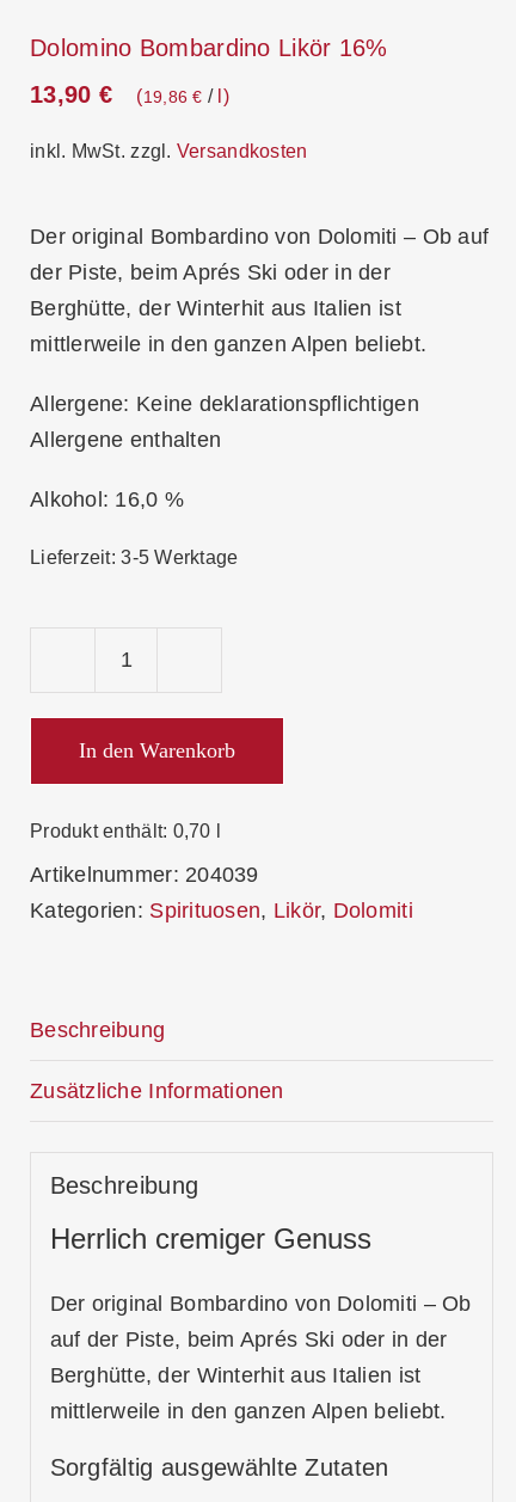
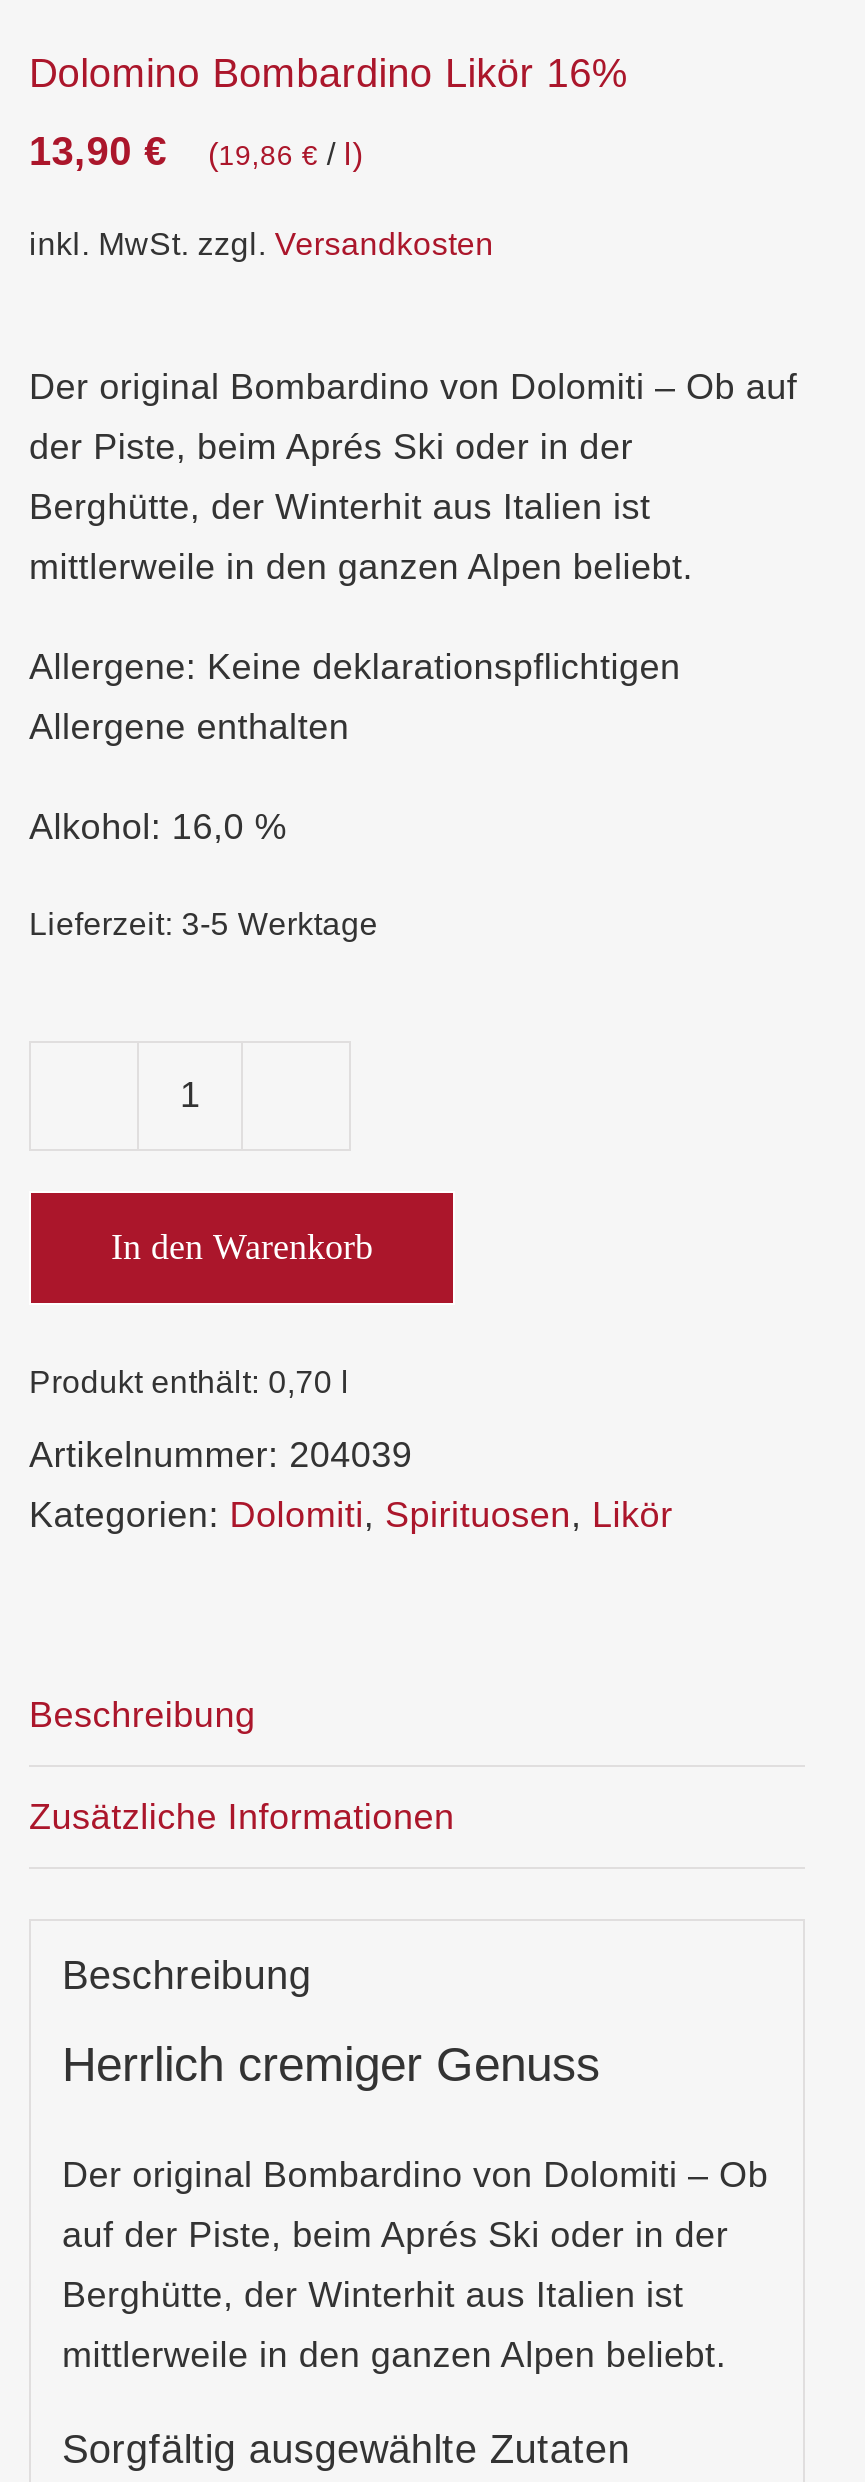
[30,898,413,922] Kategorien: Spirituosen, Likör, Dolomiti -> [29,1495,673,1535] Kategorien: Dolomiti, Spirituosen, Likör

